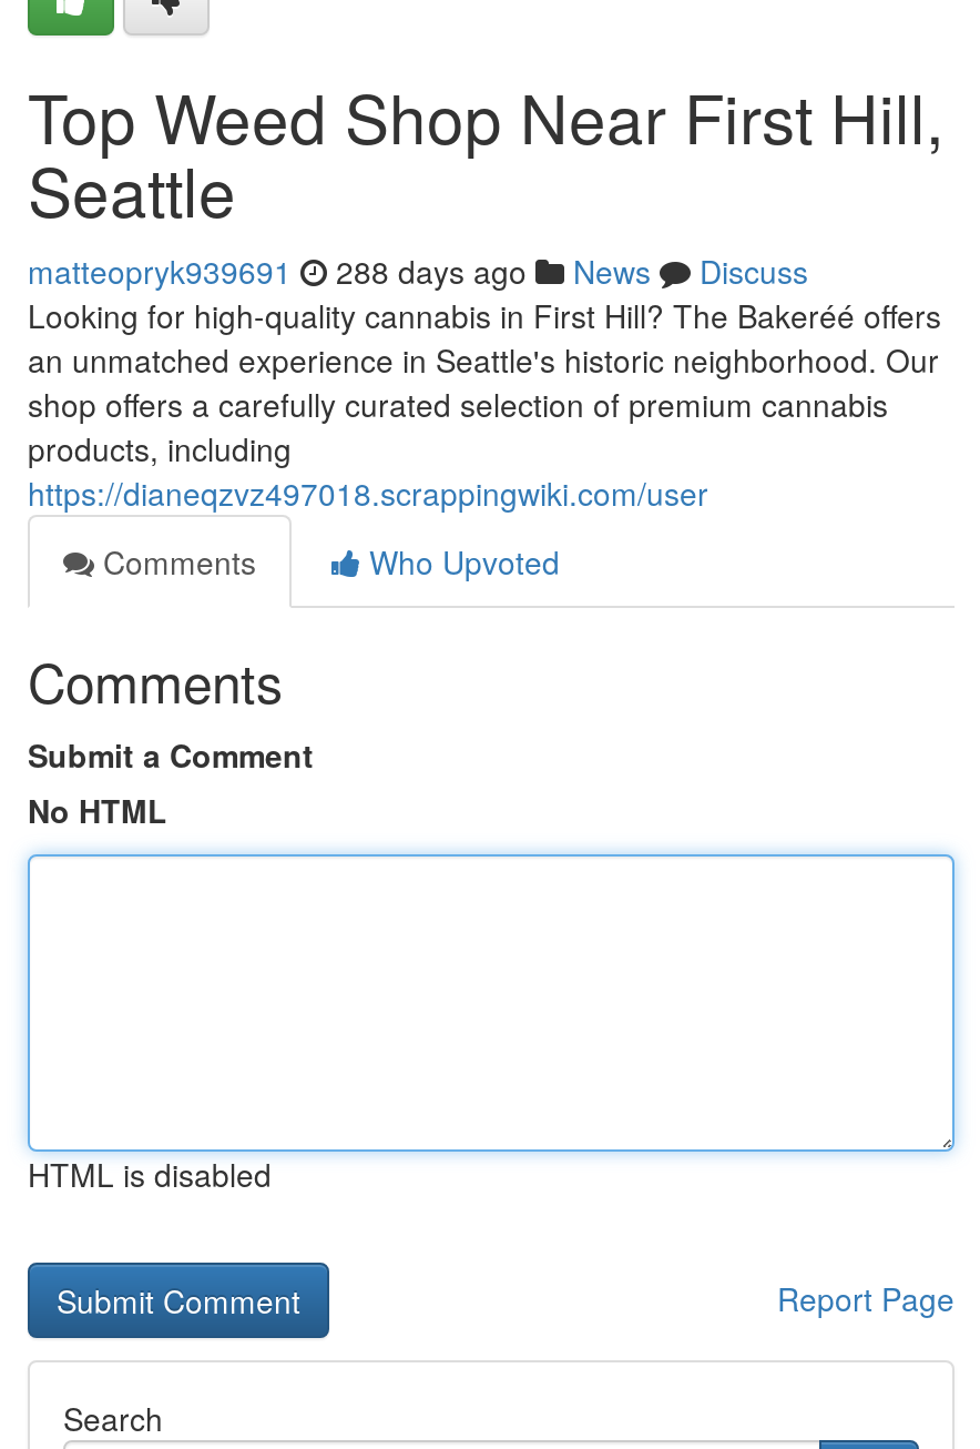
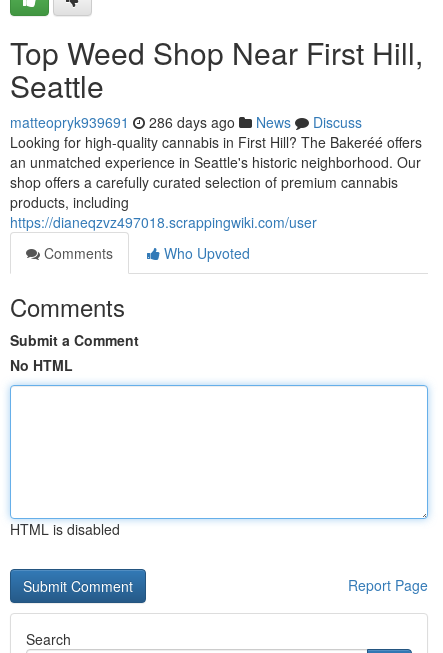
[28,249,808,293] matteopryk939691 288 days ago News Discuss -> [10,112,362,132] matteopryk939691 286 days ago News Discuss

